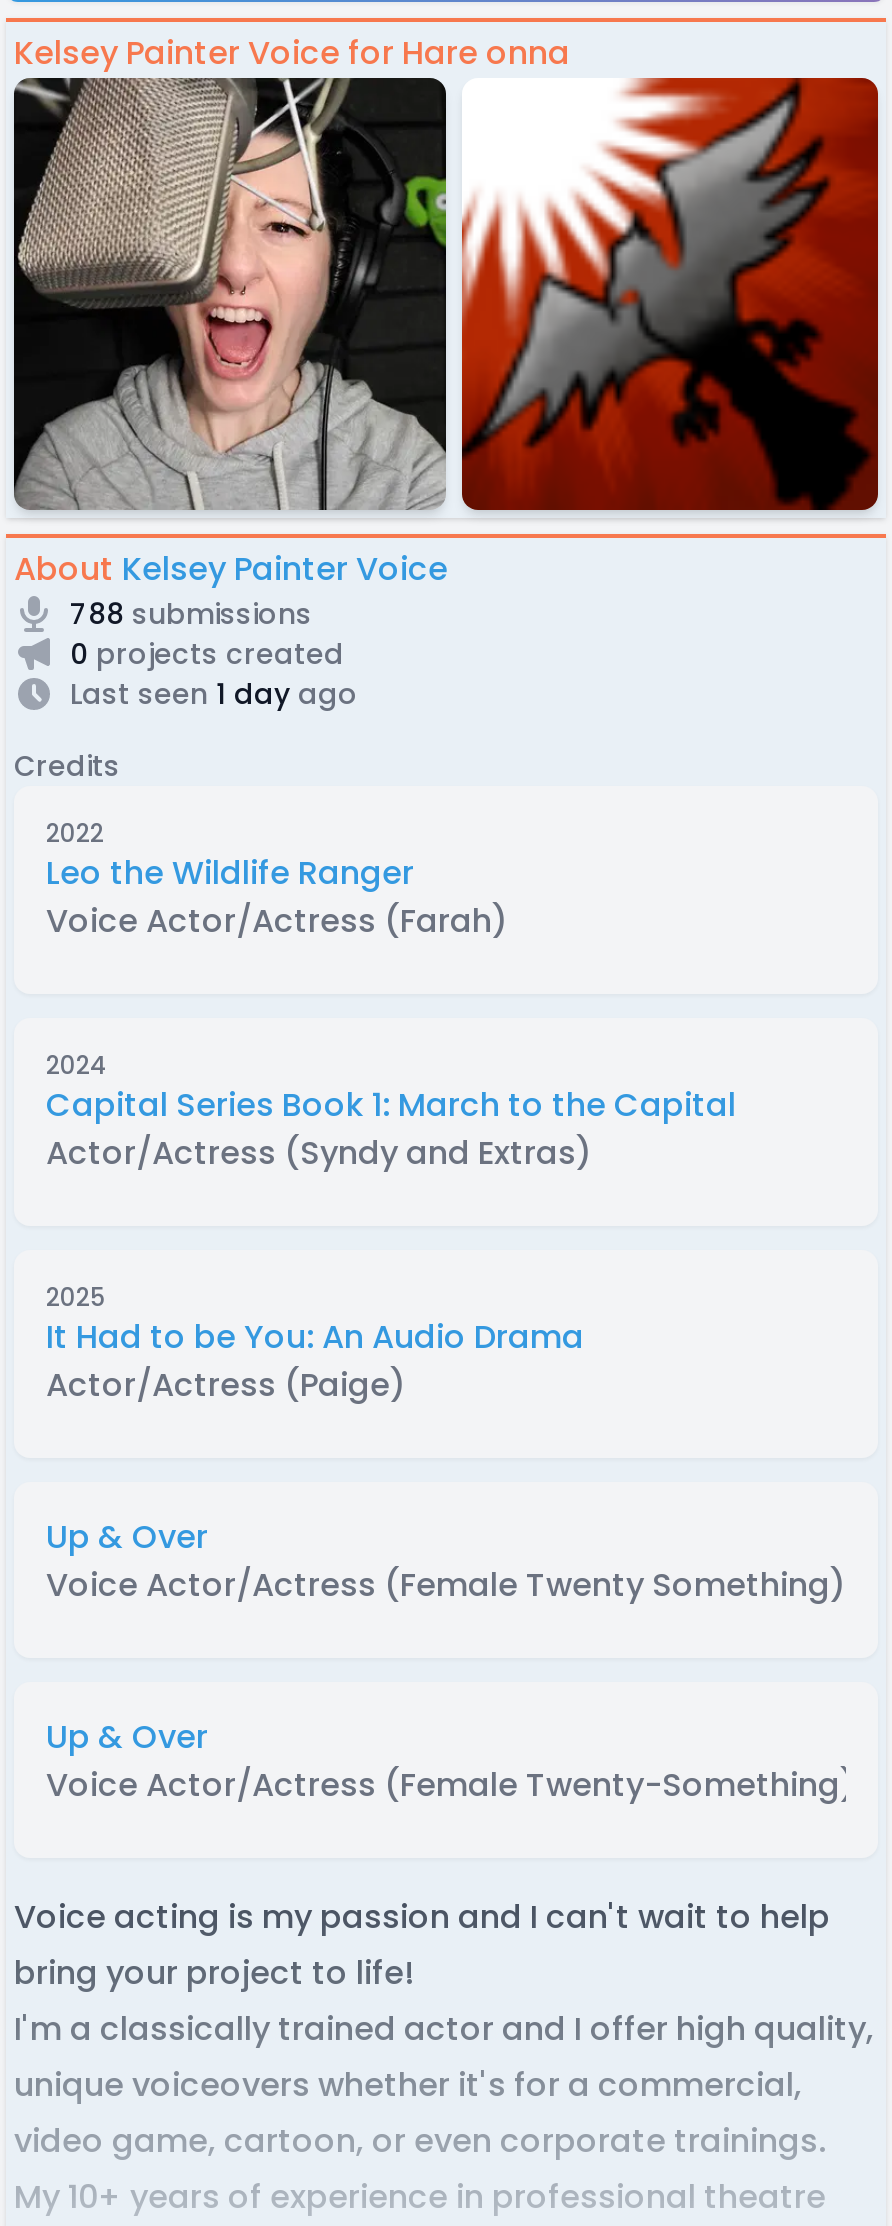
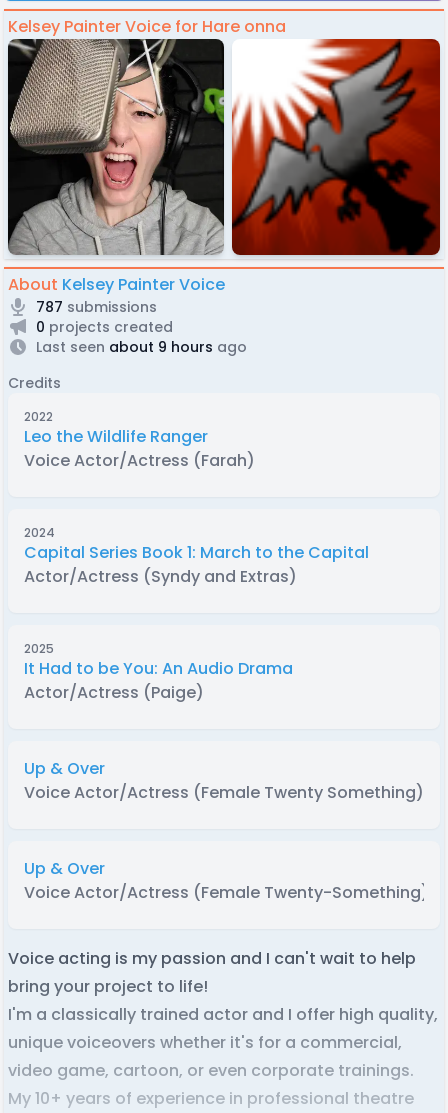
[70,594,312,634] 788 submissions -> [36,297,157,317] 787 submissions
[70,674,358,714] Last seen 1 day ago -> [36,337,247,357] Last seen about 9 hours ago

